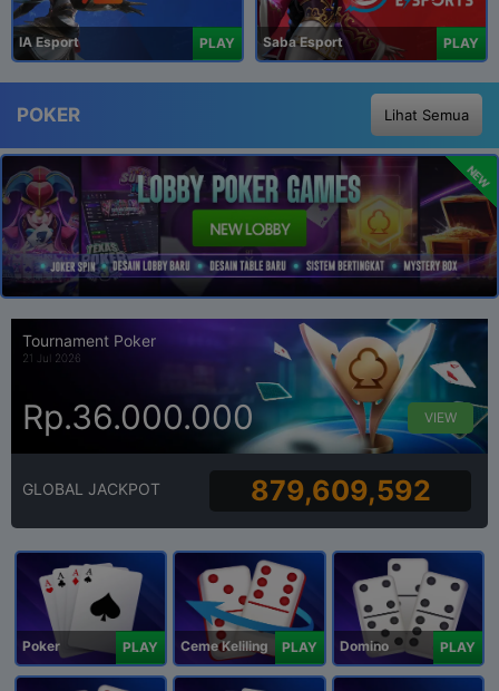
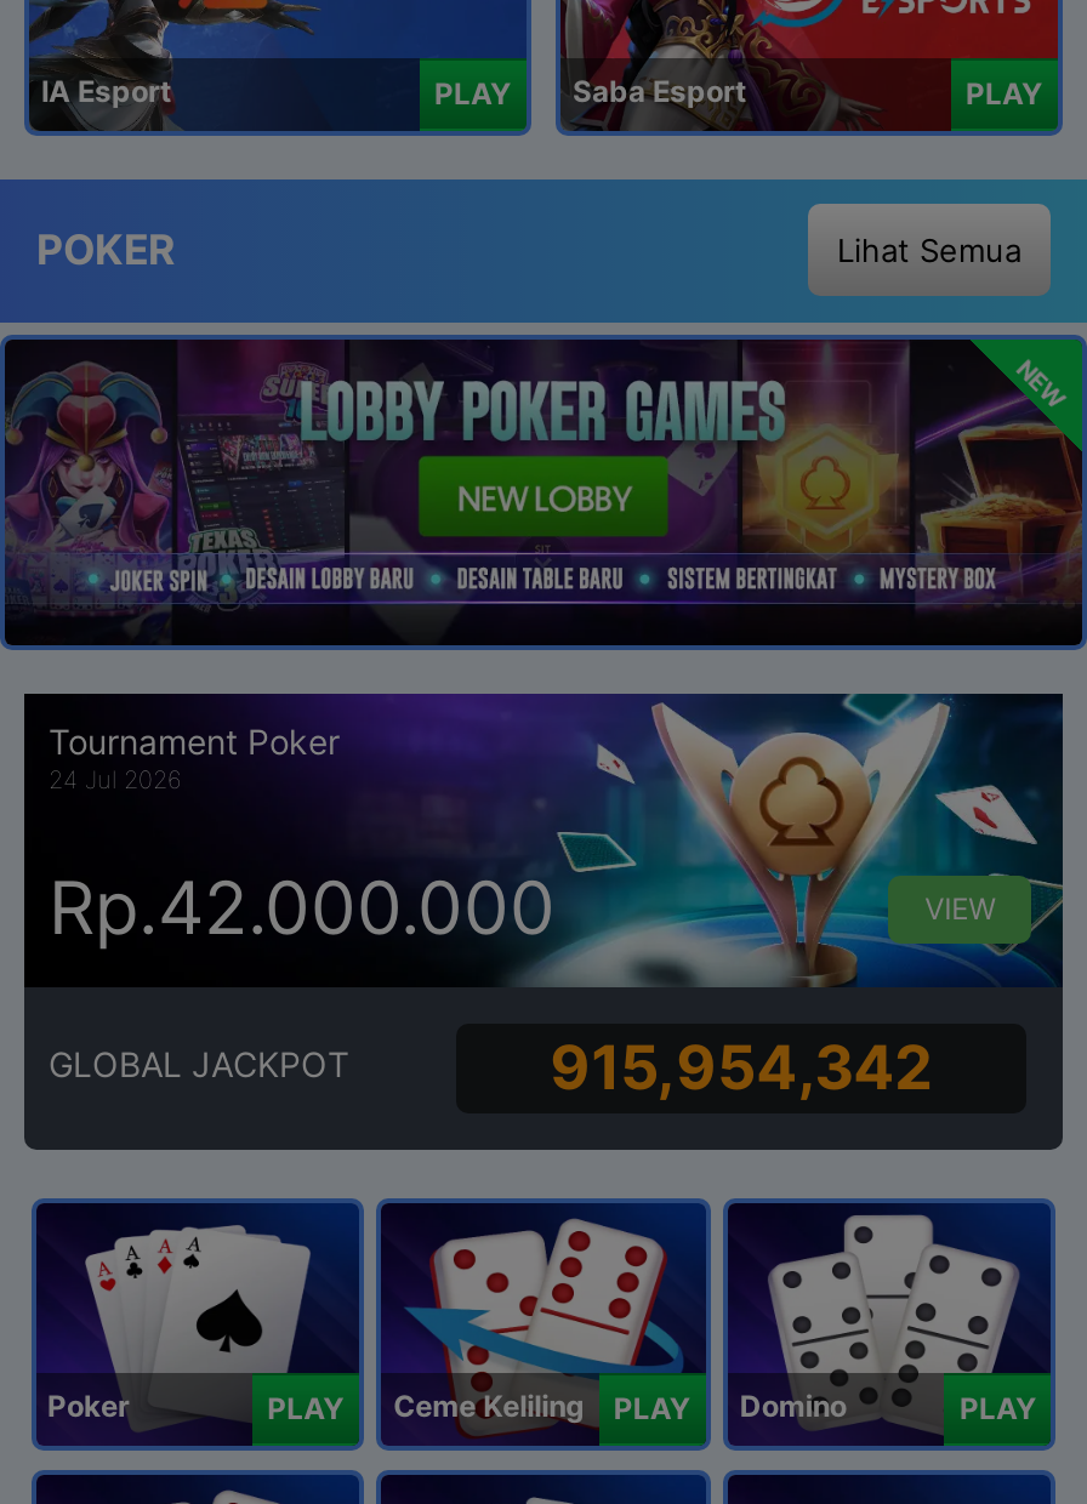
[22,351,81,364] 21 Jul 2026 -> [49,764,182,793] 24 Jul 2026
[22,396,254,436] Rp.36.000.000 -> [49,863,556,950] Rp.42.000.000
[250,474,431,507] 879,609,592 -> [550,1031,933,1104] 915,954,342

